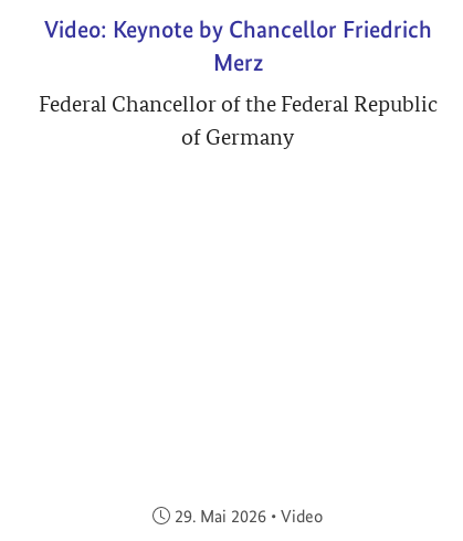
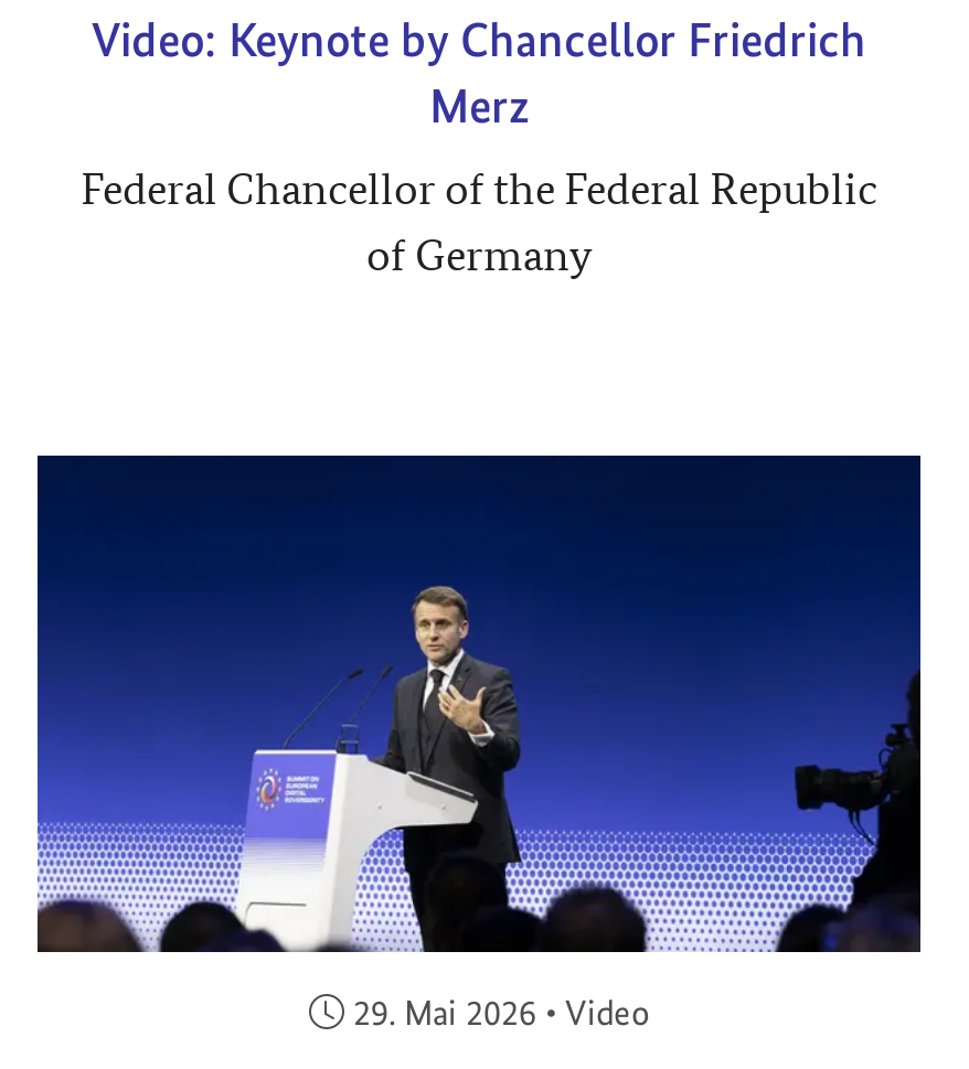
none -> [35,453,923,956] [image]

